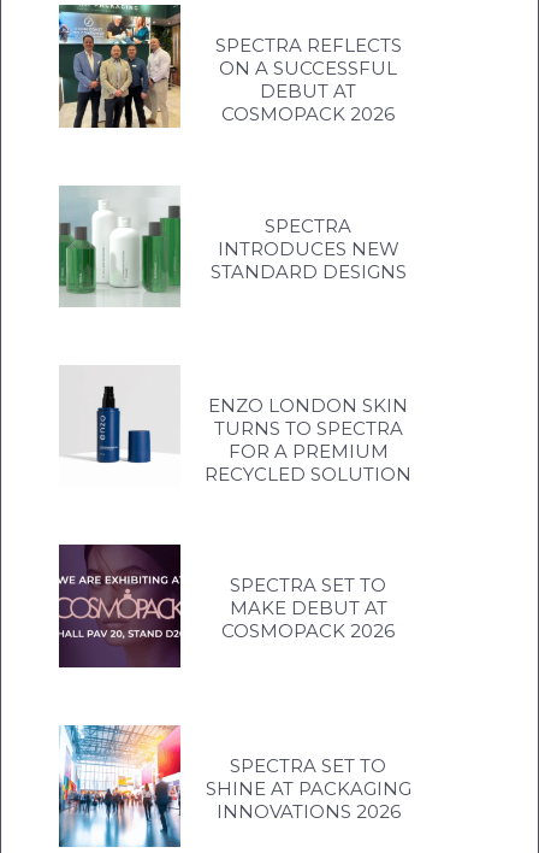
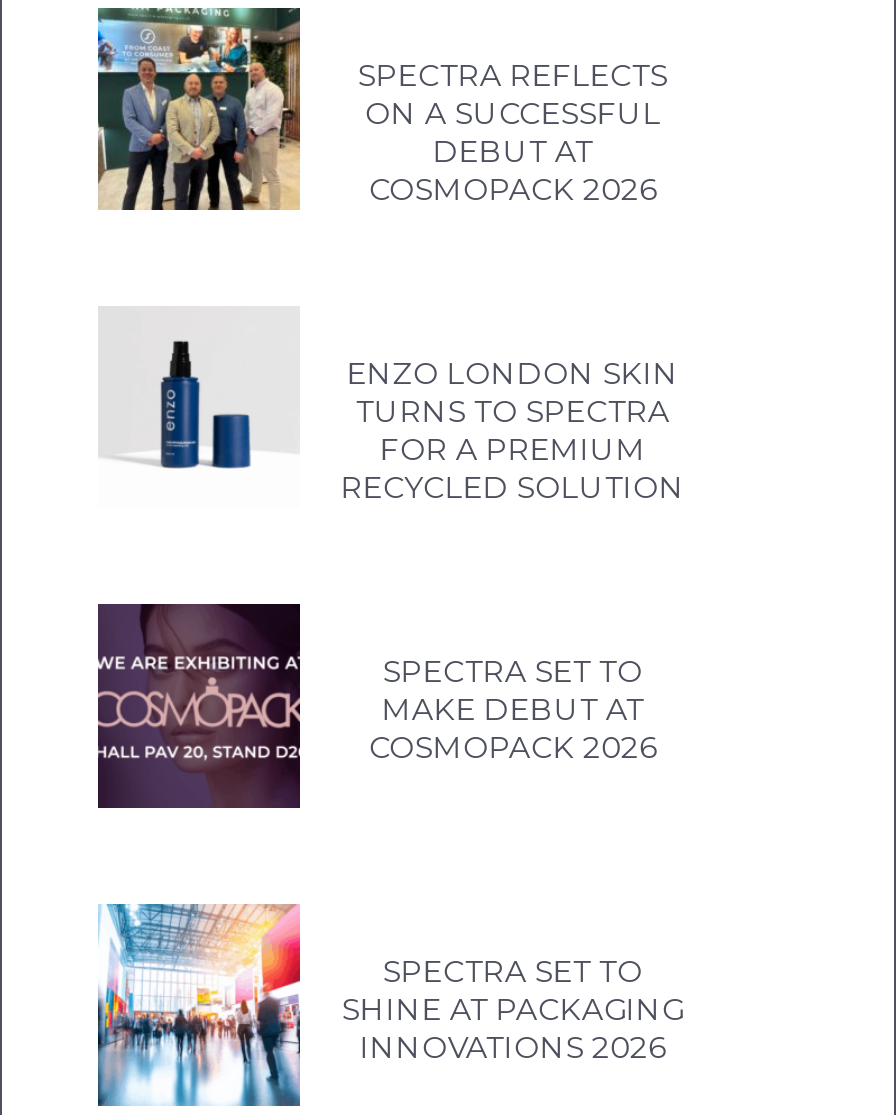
[59,187,406,307] [image] | SPECTRA | INTRODUCES NEW | STANDARD DESIGNS -> none

